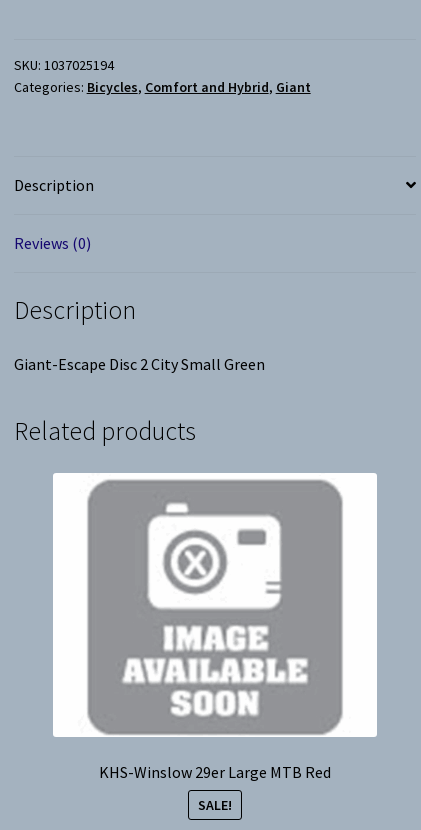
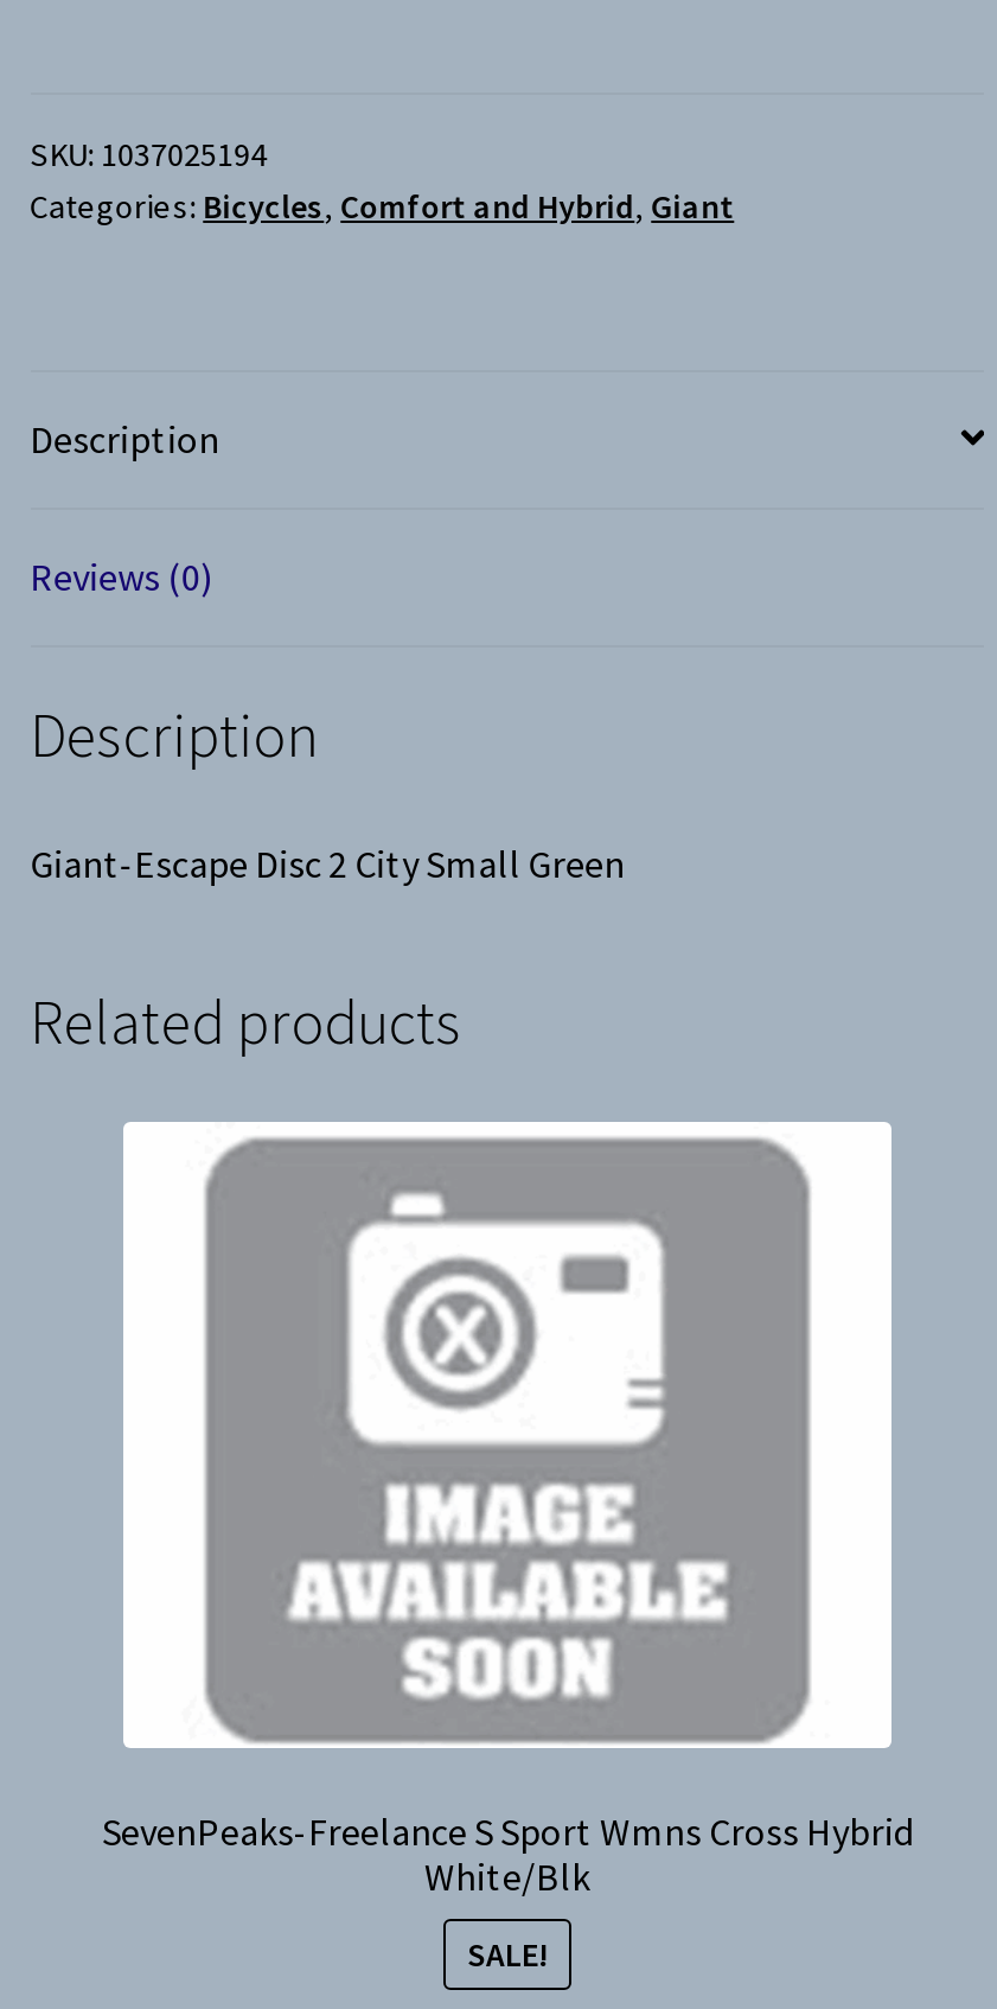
[99,762,331,782] KHS-Winslow 29er Large MTB Red -> [102,1807,913,1899] SevenPeaks-Freelance S Sport Wmns Cross Hybrid | White/Blk

